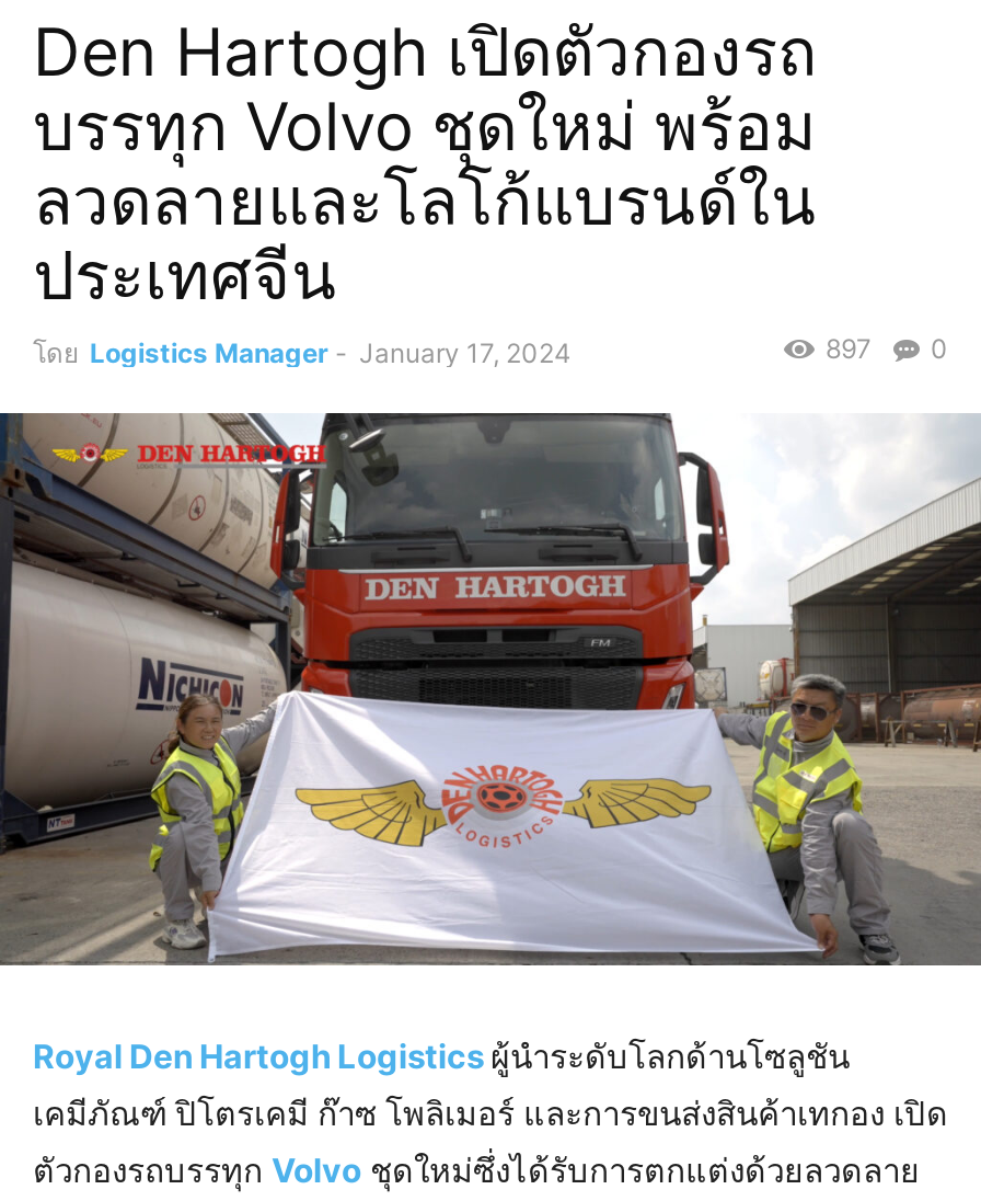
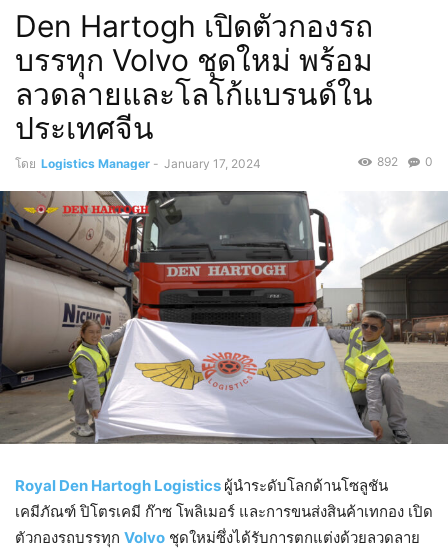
[826,332,948,365] 897 0 -> [377,154,433,169] 892 0

